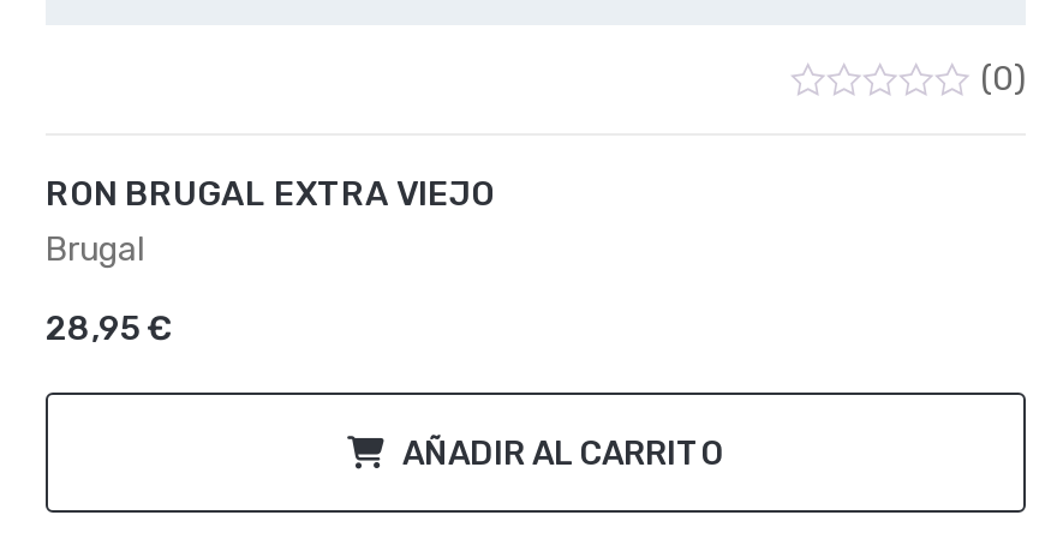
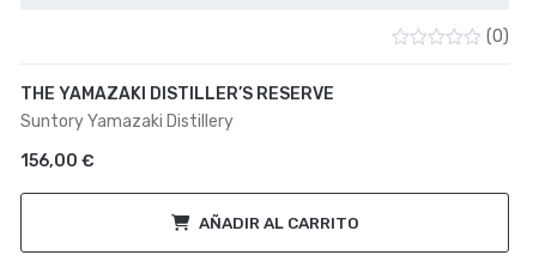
[46,174,495,270] RON BRUGAL EXTRA VIEJO | Brugal -> [20,84,334,132] THE YAMAZAKI DISTILLER’S RESERVE | Suntory Yamazaki Distillery
[46,308,173,349] 28,95 € -> [20,151,95,172] 156,00 €

